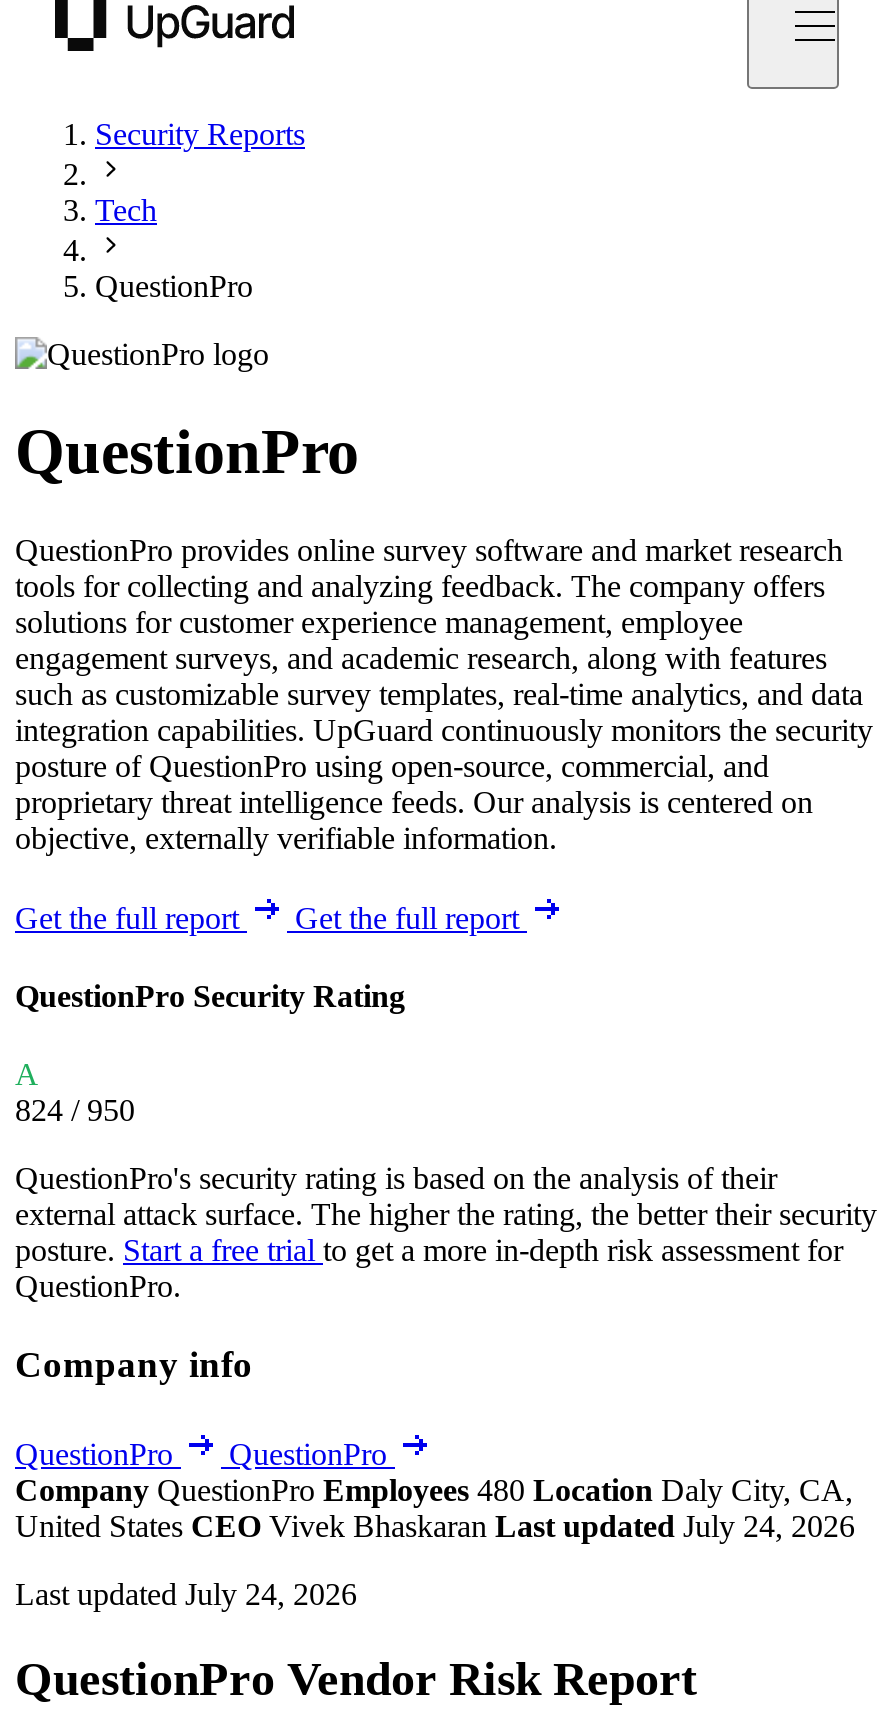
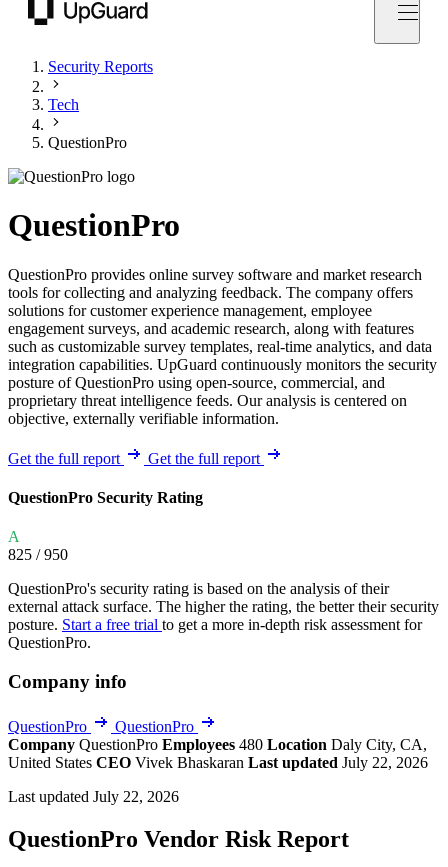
[15,1094,135,1128] 824 / 950 -> [8,546,68,563] 825 / 950
[15,1509,855,1543] United States CEO Vivek Bhaskaran Last updated July 24, 2026 -> [8,754,428,771] United States CEO Vivek Bhaskaran Last updated July 22, 2026
[15,1577,357,1611] Last updated July 24, 2026 -> [8,788,179,805] Last updated July 22, 2026

